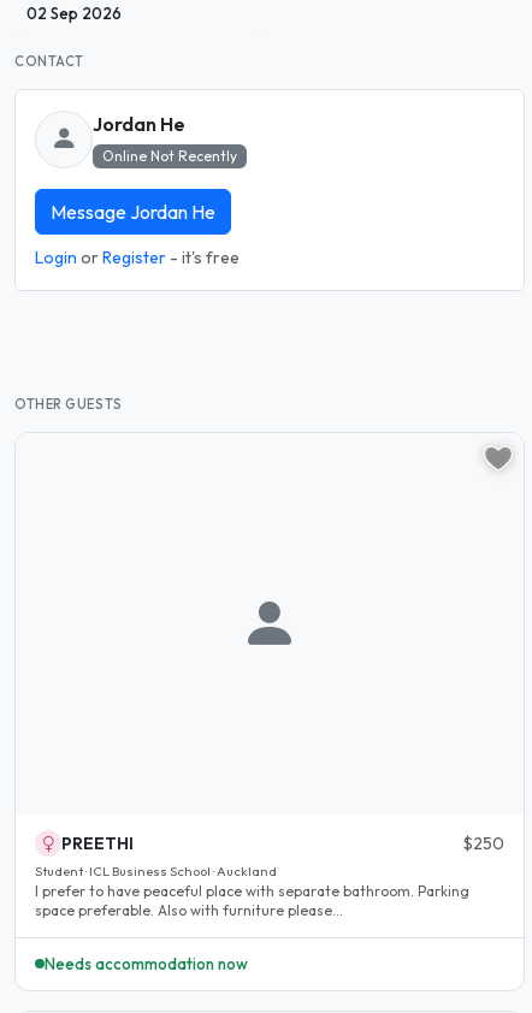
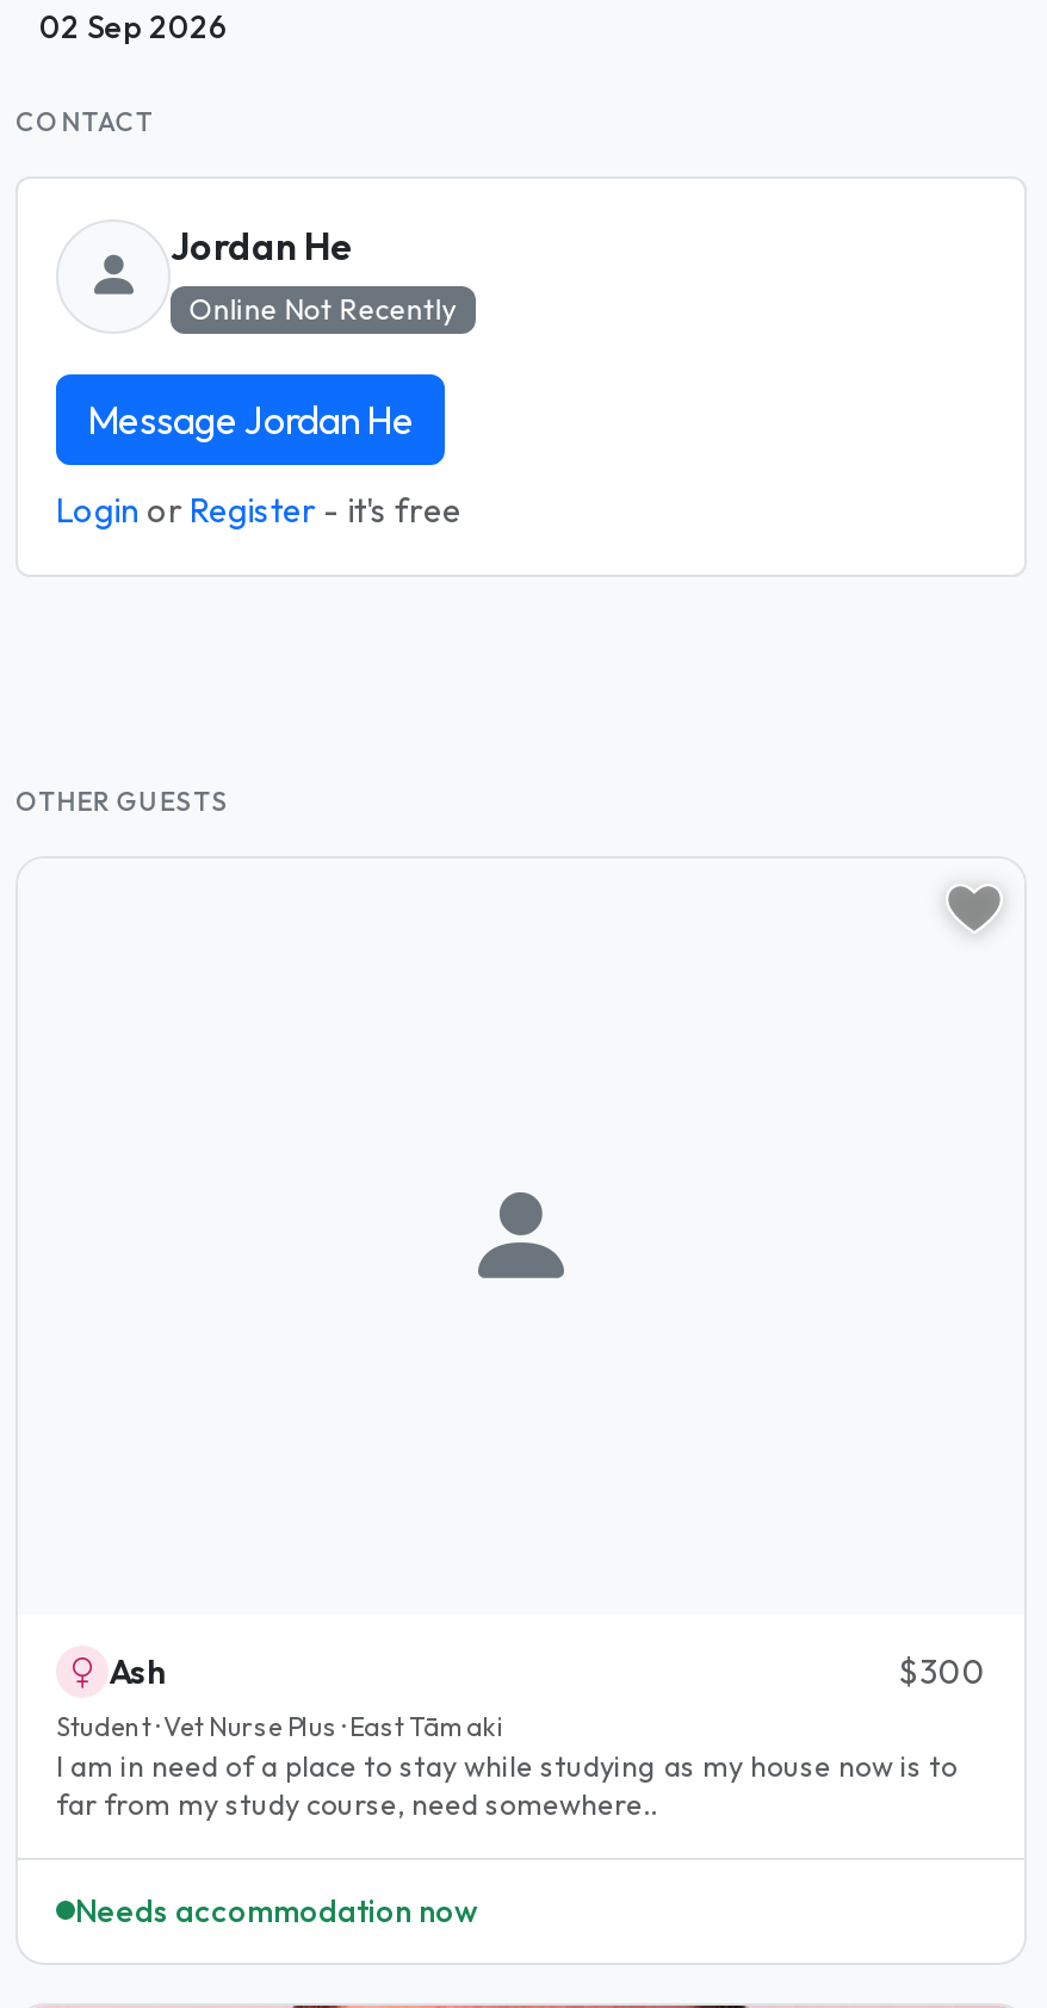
[35,833,504,919] PREETHI | $250 | Student · ICL Business School · Auckland | I prefer to have peaceful place with separate bathroom. Parking | space preferable. Also with furniture please... -> [56,1651,986,1822] Ash | $300 | Student · Vet Nurse Plus · East Tāmaki | I am in need of a place to stay while studying as my house now is to | far from my study course, need somewhere..

